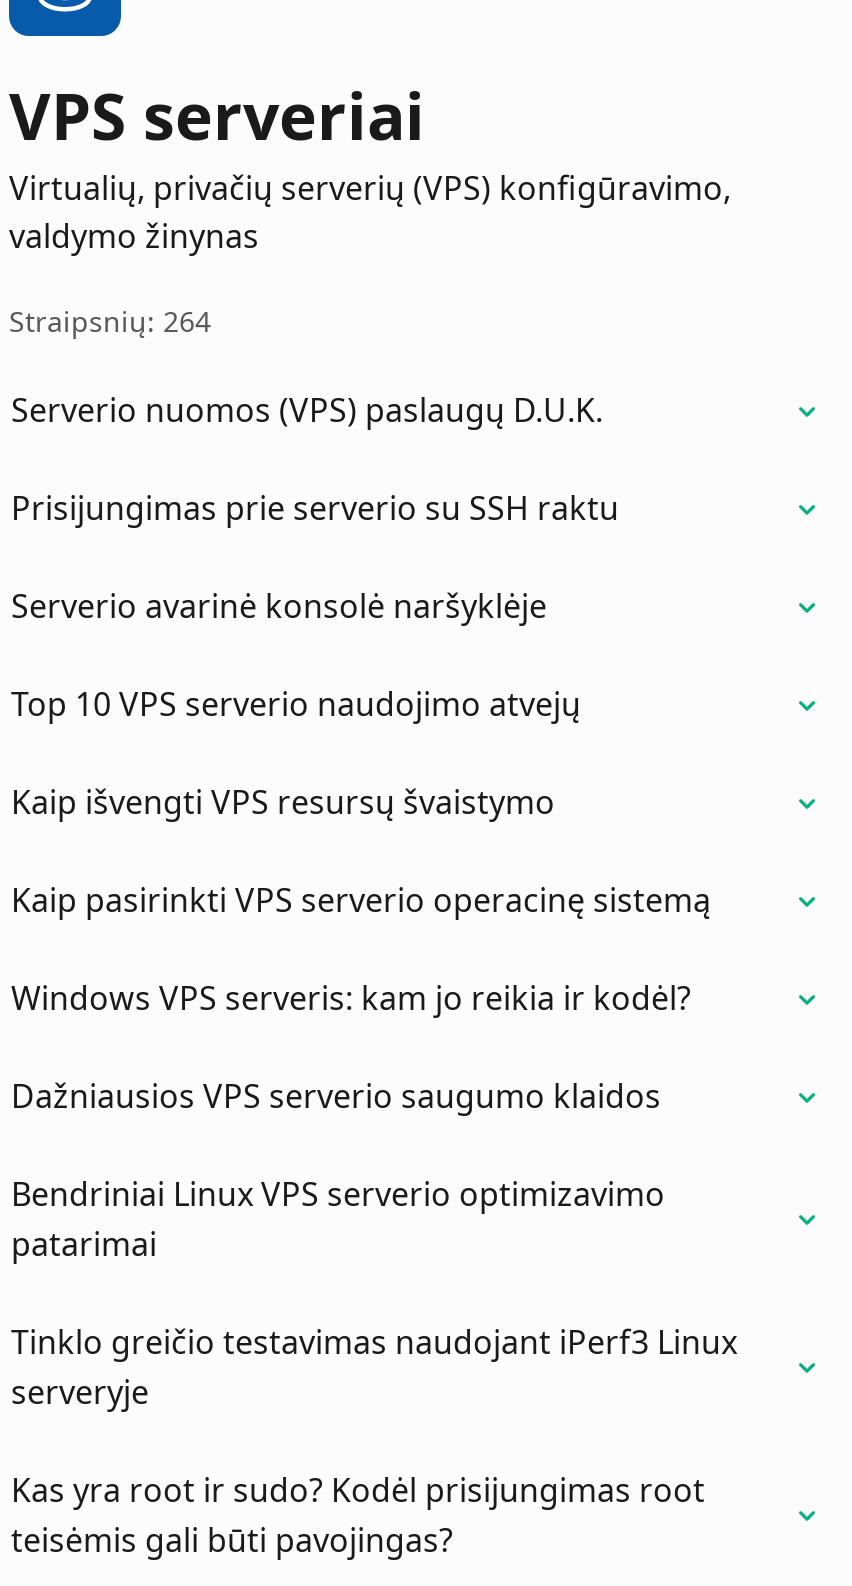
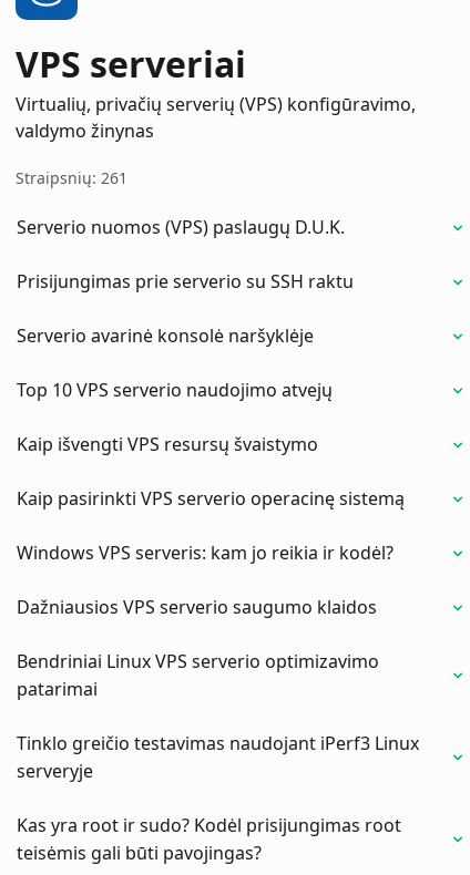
[9,302,211,340] Straipsnių: 264 -> [16,167,127,188] Straipsnių: 261

